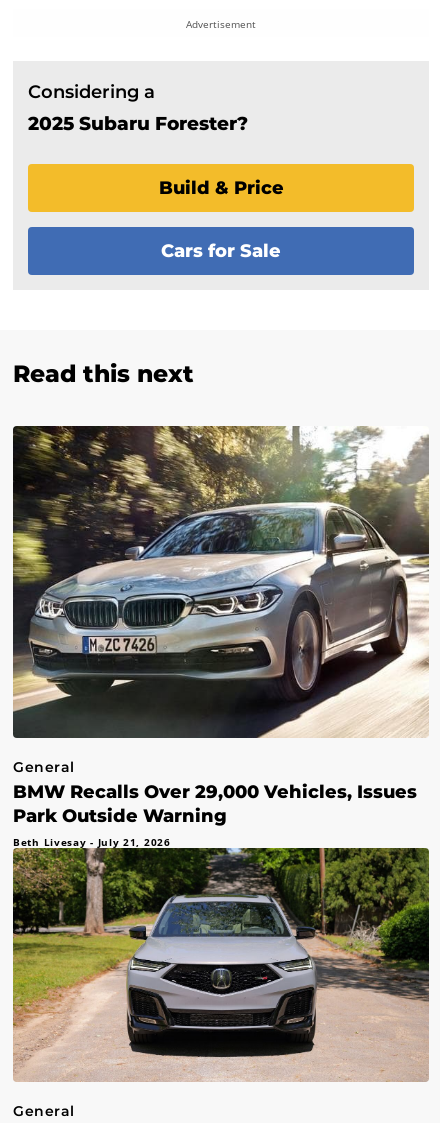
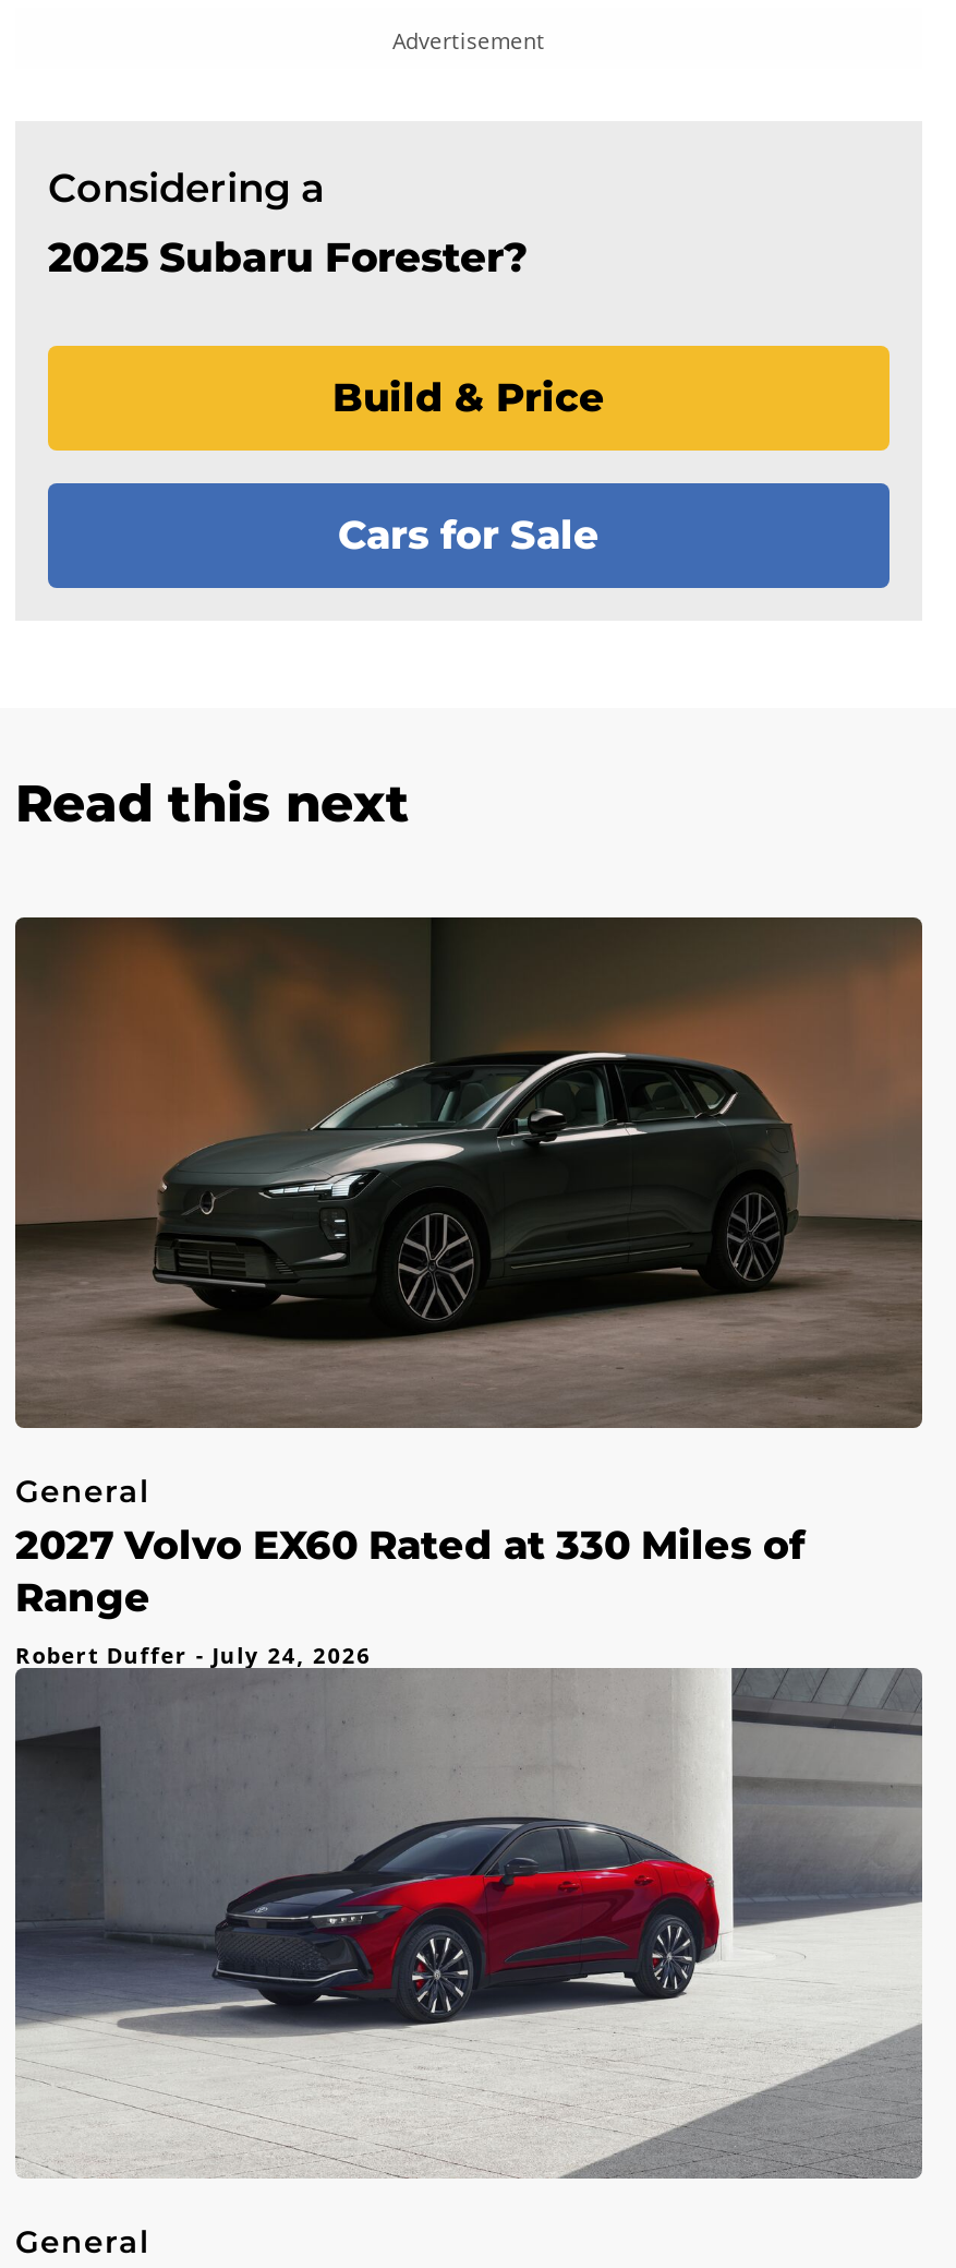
[13,425,429,738] [image] -> [15,915,924,1430] [image]
[12,781,430,1082] [image] | BMW Recalls Over 29,000 Vehicles, Issues | Park Outside Warning | Beth Livesay - July 21, 2026 -> [13,1523,922,2179] [image] | 2027 Volvo EX60 Rated at 330 Miles of | Range | Robert Duffer - July 24, 2026

